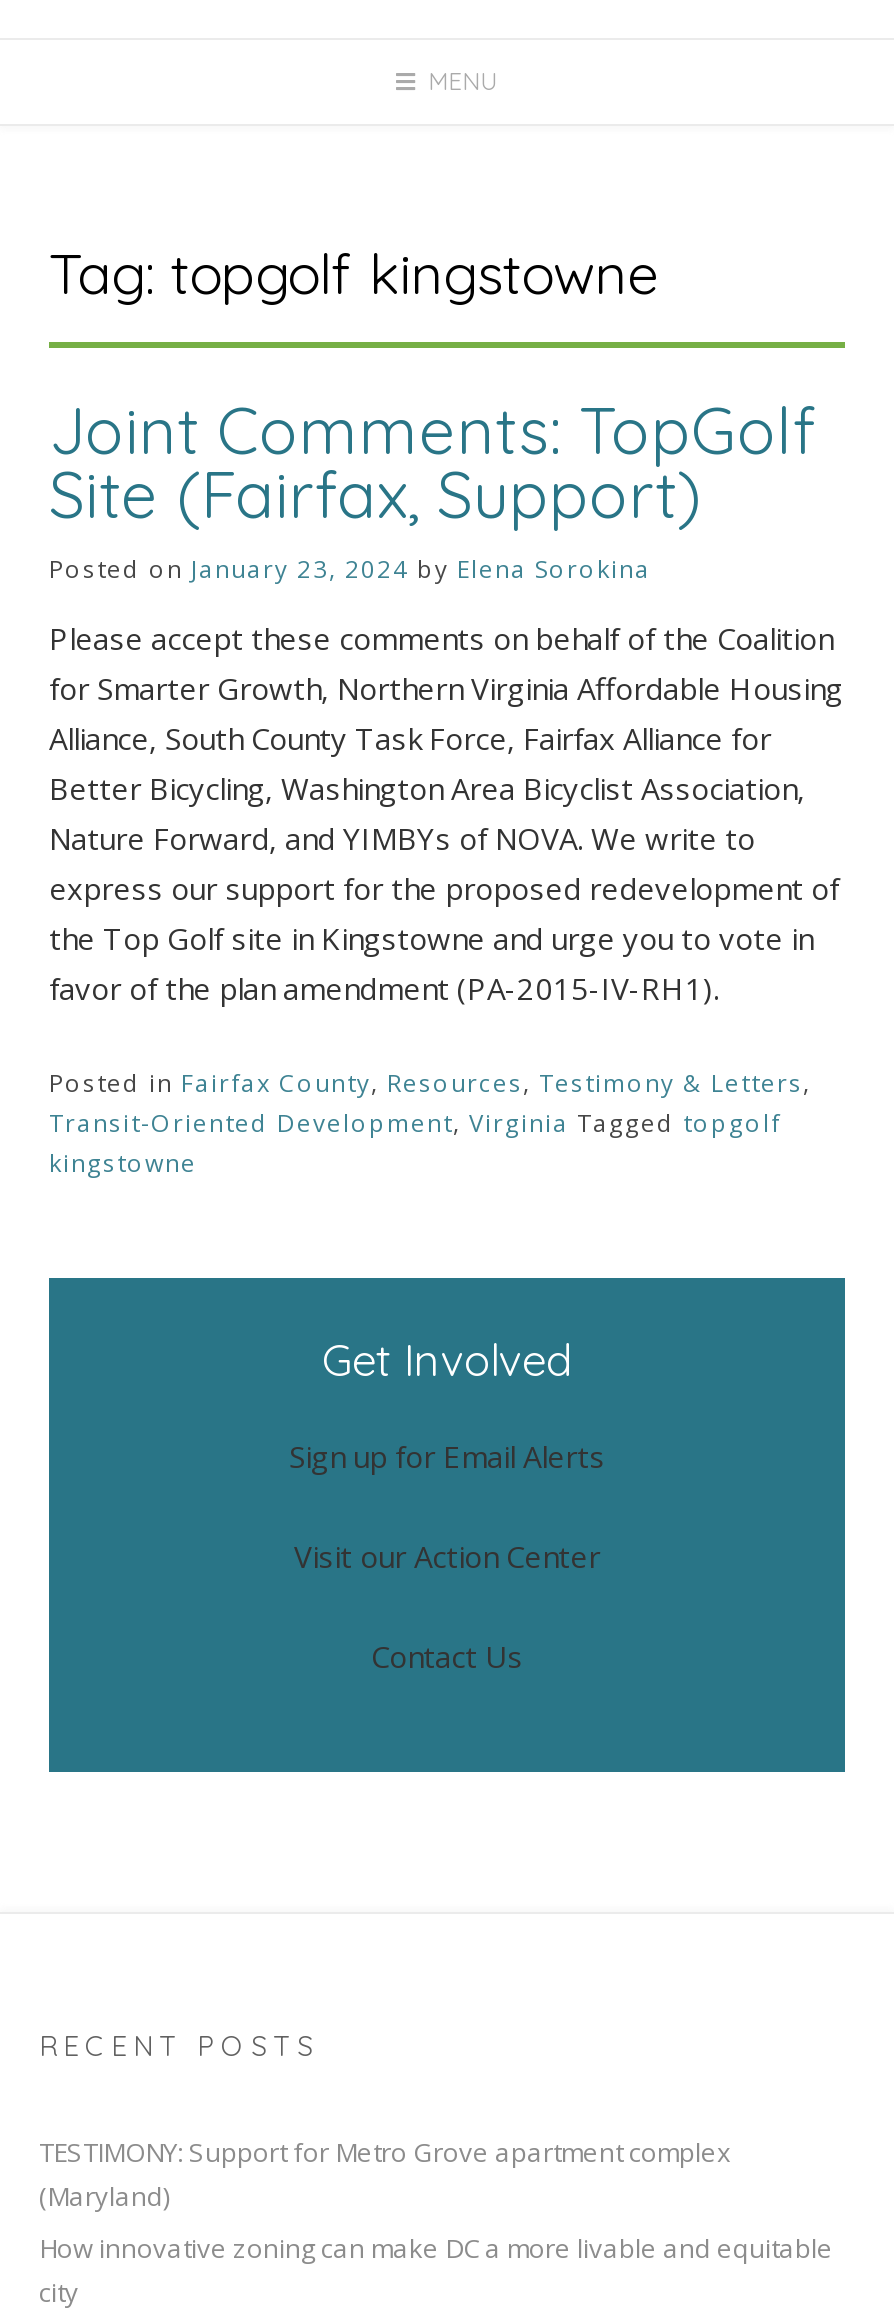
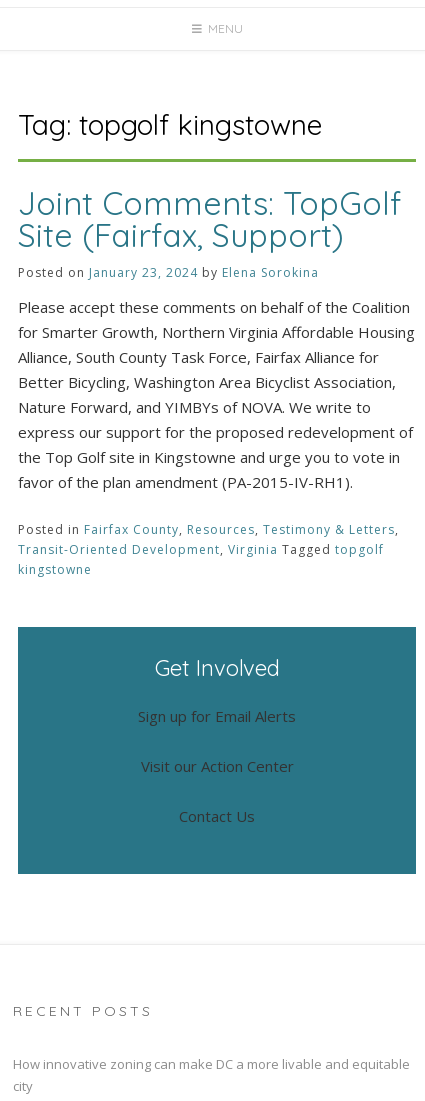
[39,2133,731,2213] TESTIMONY: Support for Metro Grove apartment complex | (Maryland) -> none

